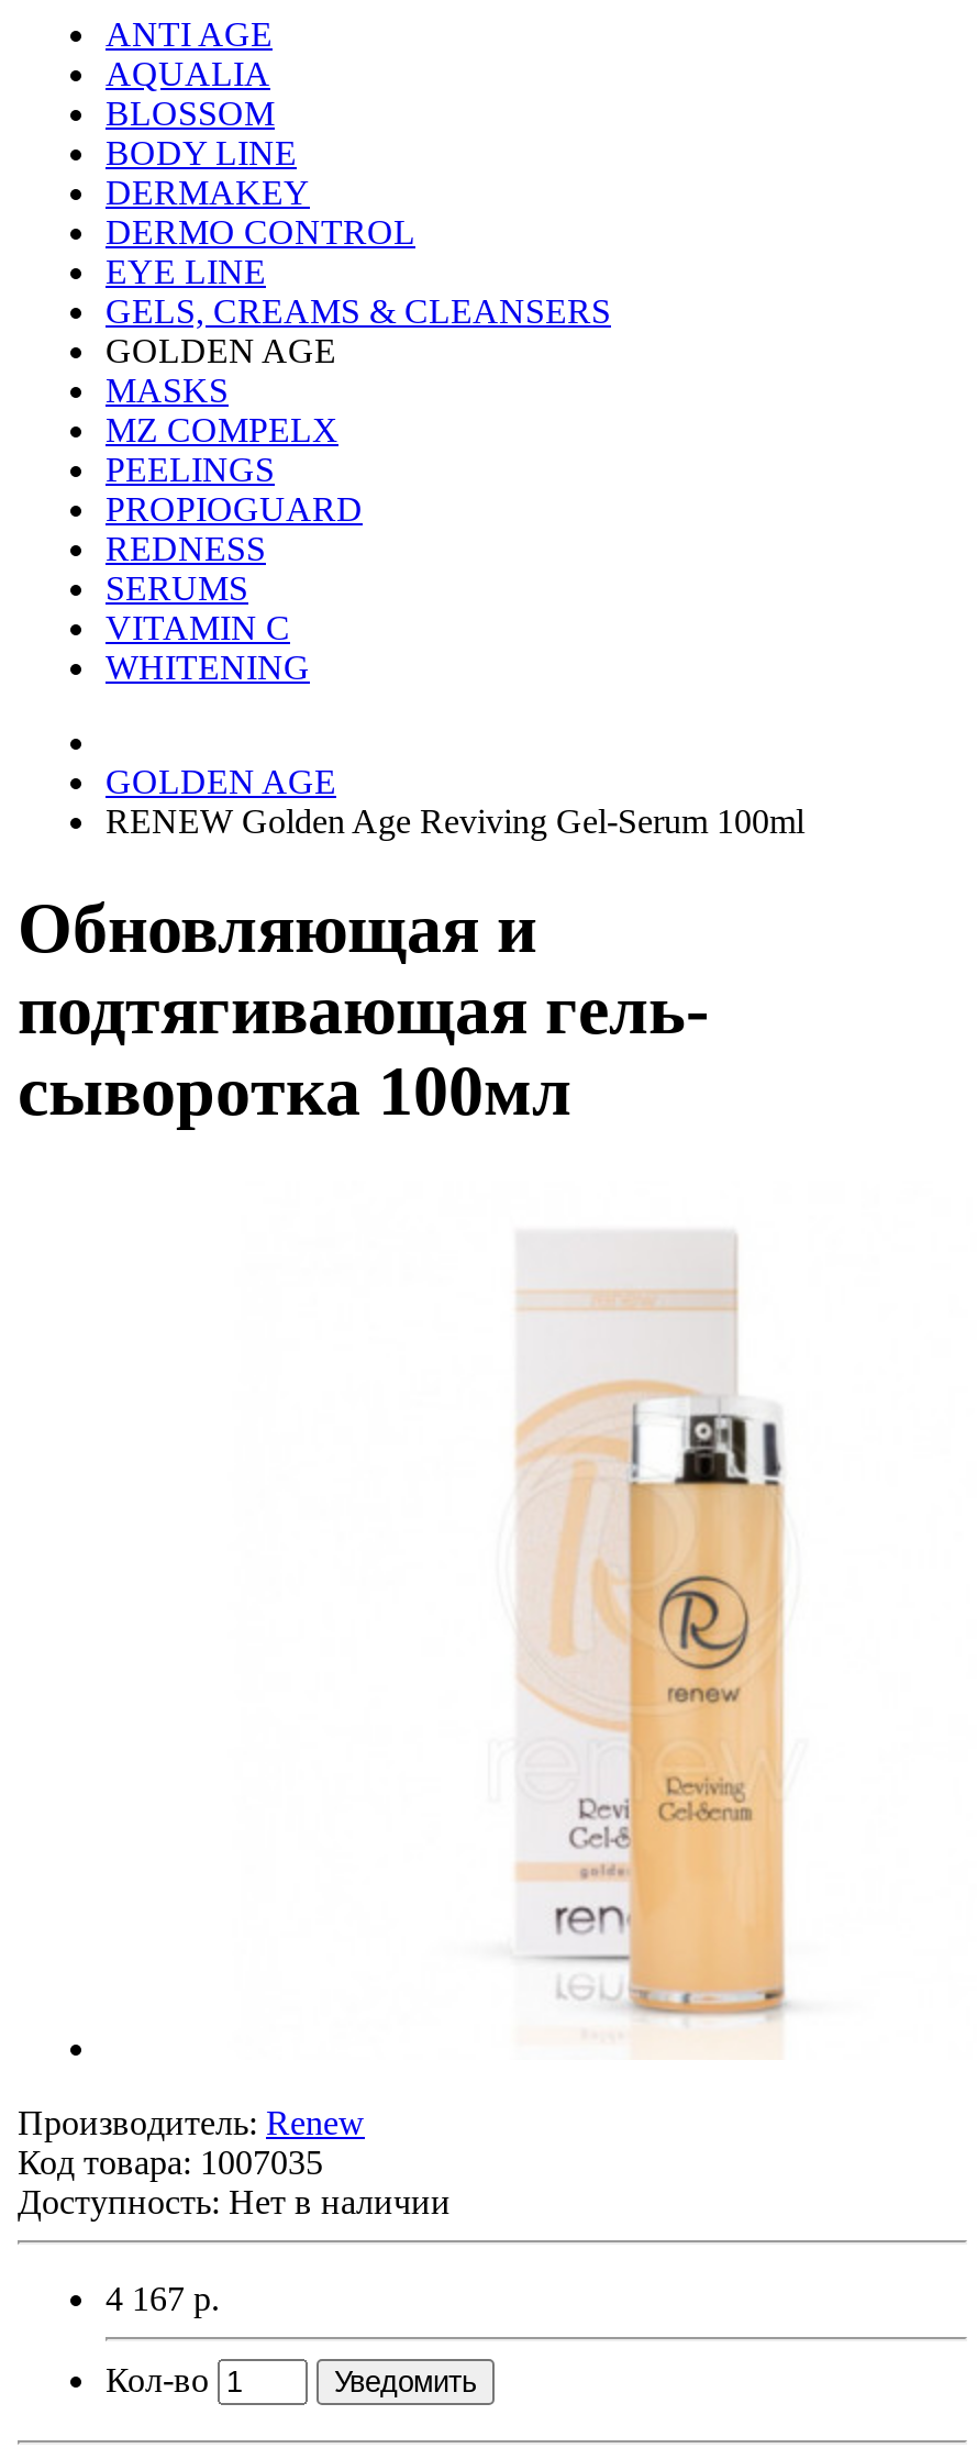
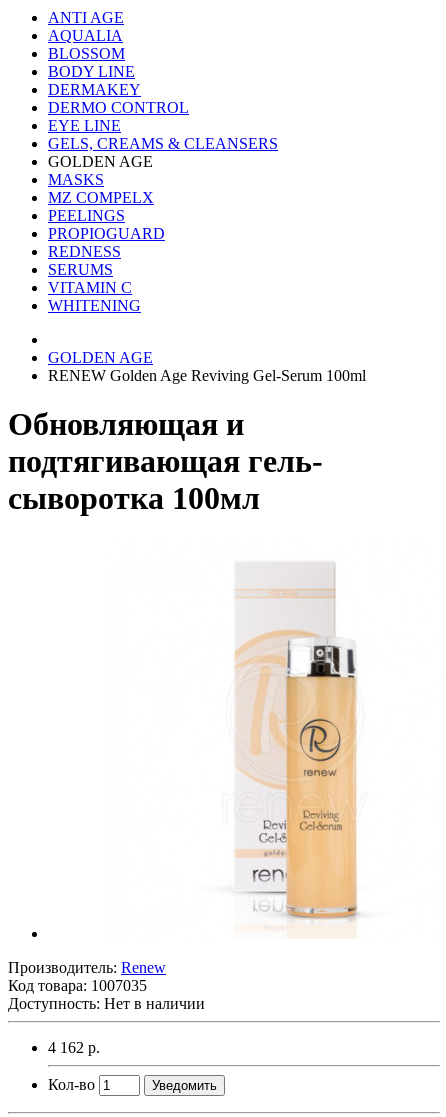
[106,2280,220,2317] 4 167 р. -> [48,1039,100,1056] 4 162 р.

